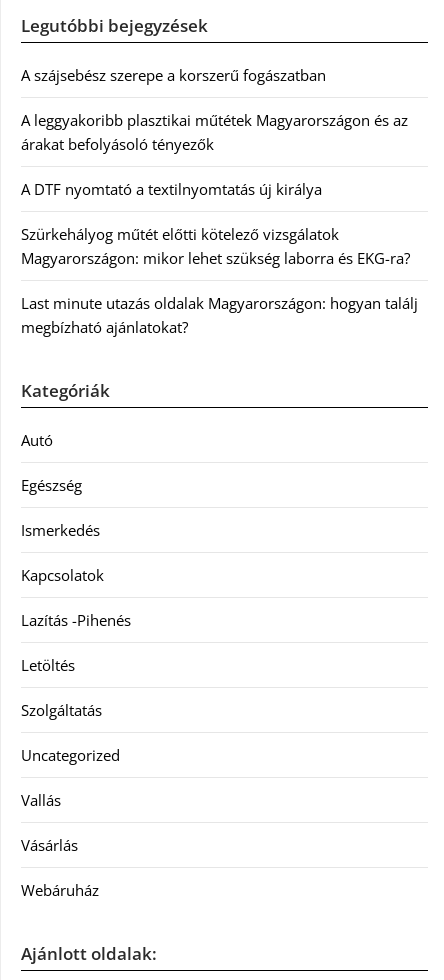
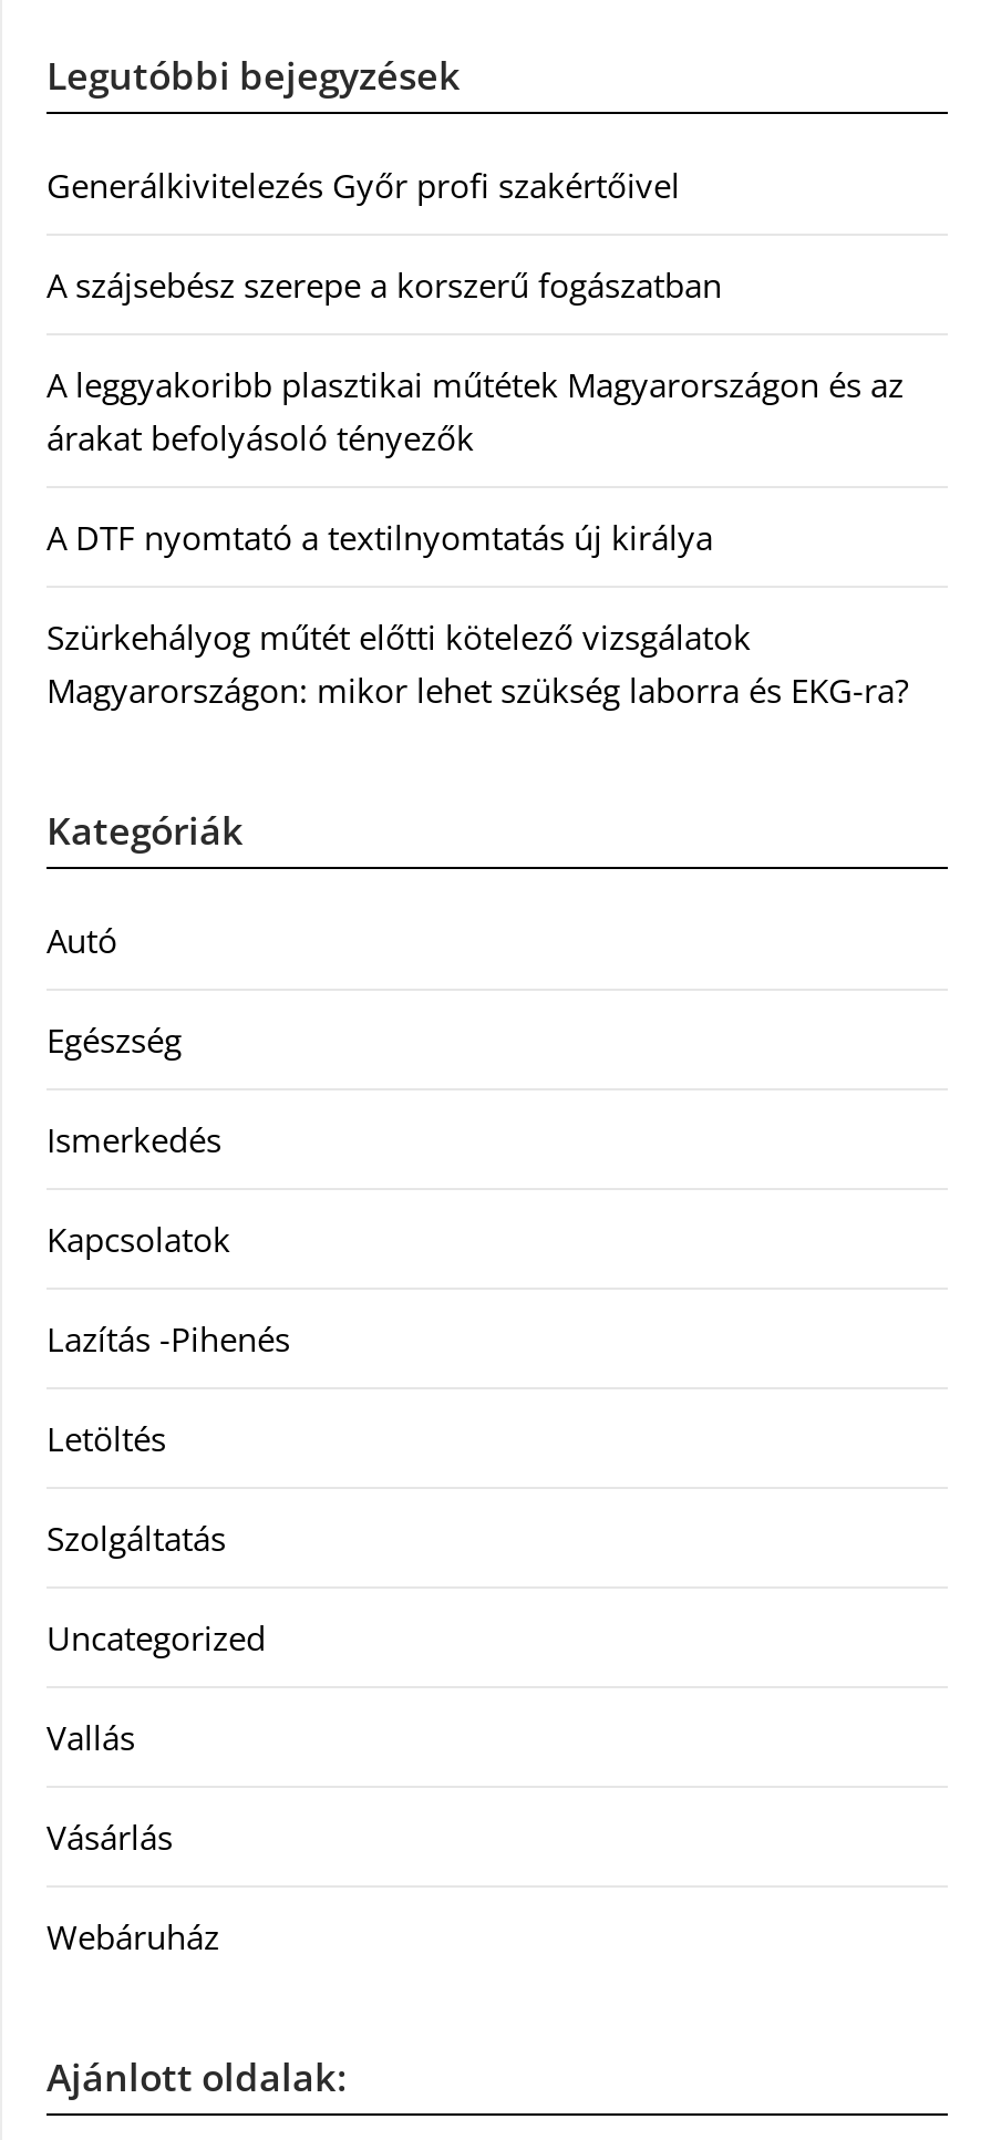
none -> [47,163,680,207] Generálkivitelezés Győr profi szakértőivel
moved [21,65,410,268] -> [47,262,908,712]: A szájsebész szerepe a korszerű fogászatban | A leggyakoribb plasztikai műtétek Magyarországon és az | árakat befolyásoló tényezők | A DTF nyomtató a textilnyomtatás új királya | Szürkehályog műtét előtti kötelező vizsgálatok | Magyarországon: mikor lehet szükség laborra és EKG-ra?
[21,293,418,337] Last minute utazás oldalak Magyarországon: hogyan találj | megbízható ajánlatokat? -> none

